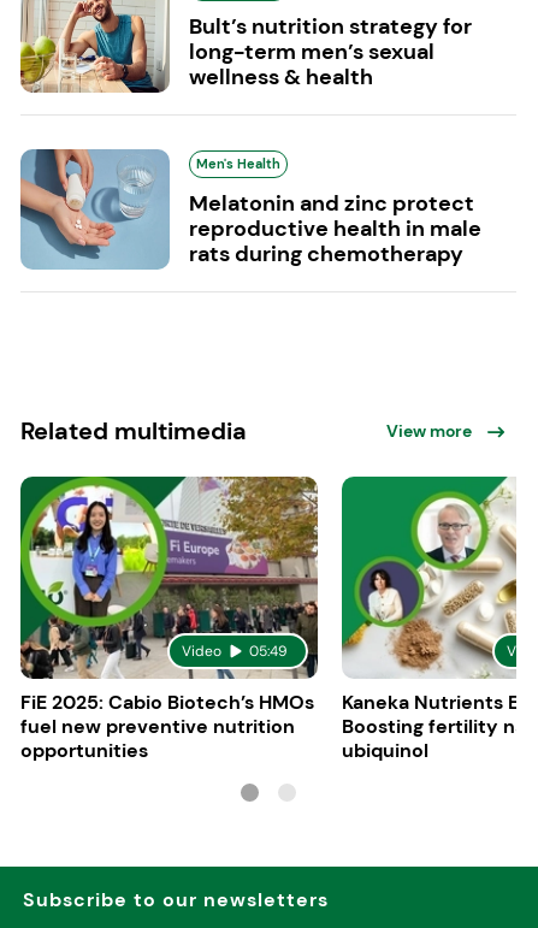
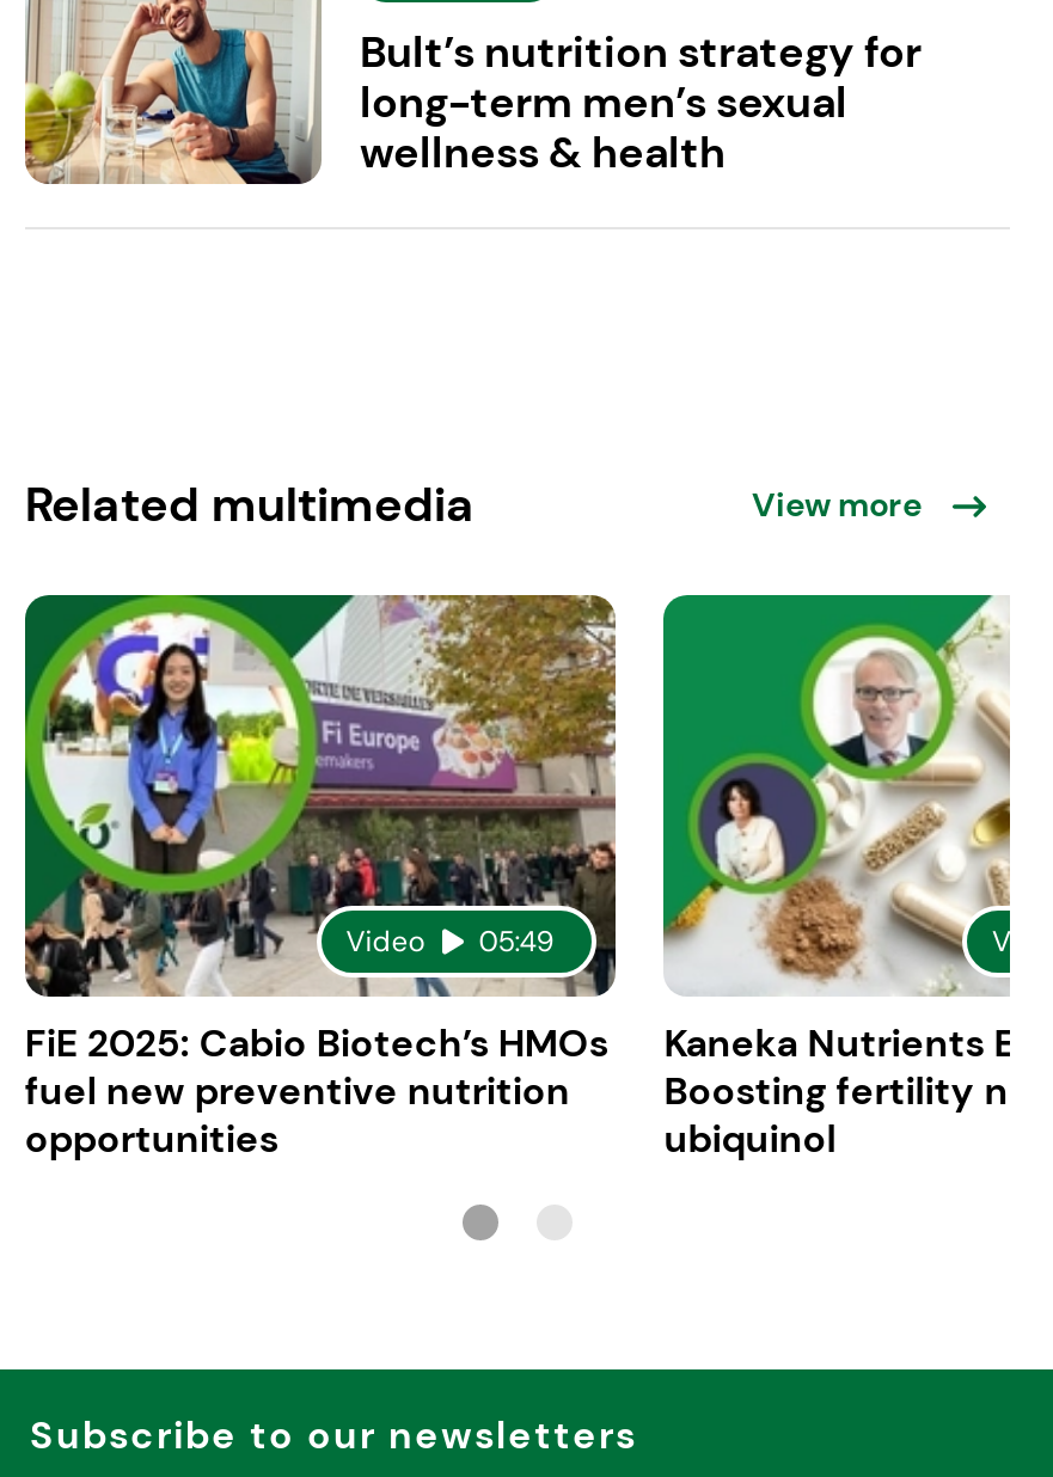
[20,148,481,270] [image] | Men's Health | Melatonin and zinc protect | reproductive health in male | rats during chemotherapy -> none

